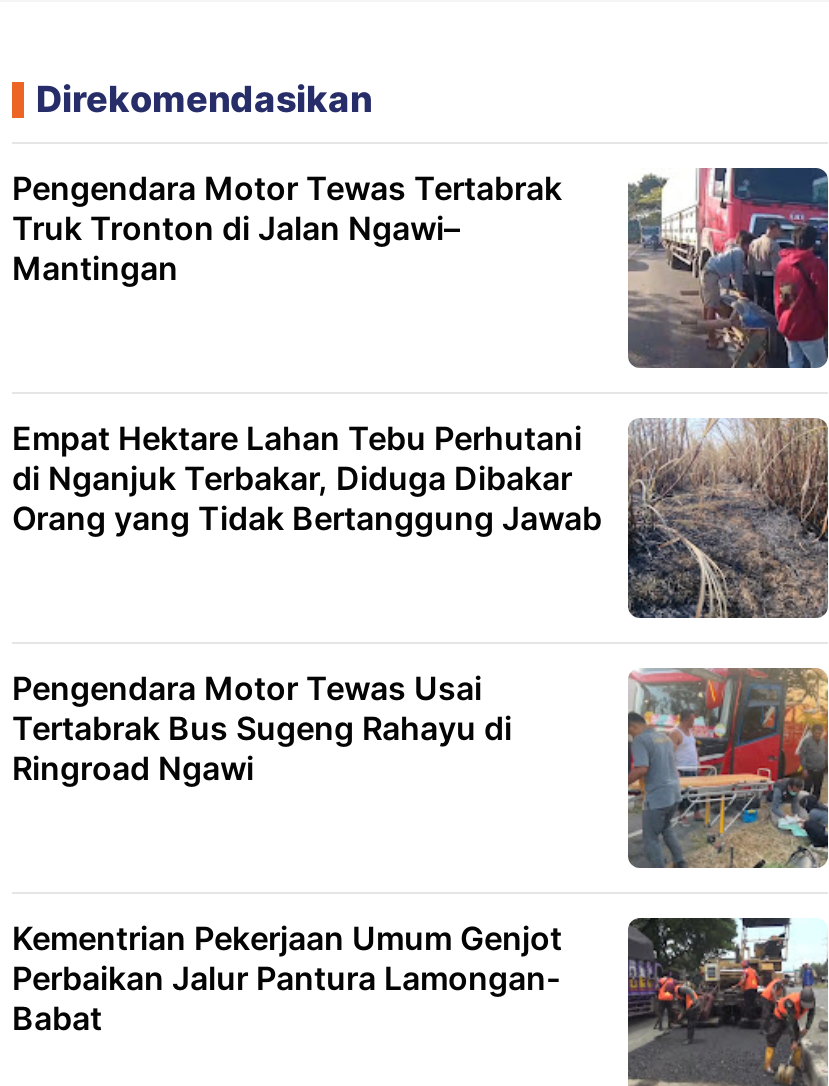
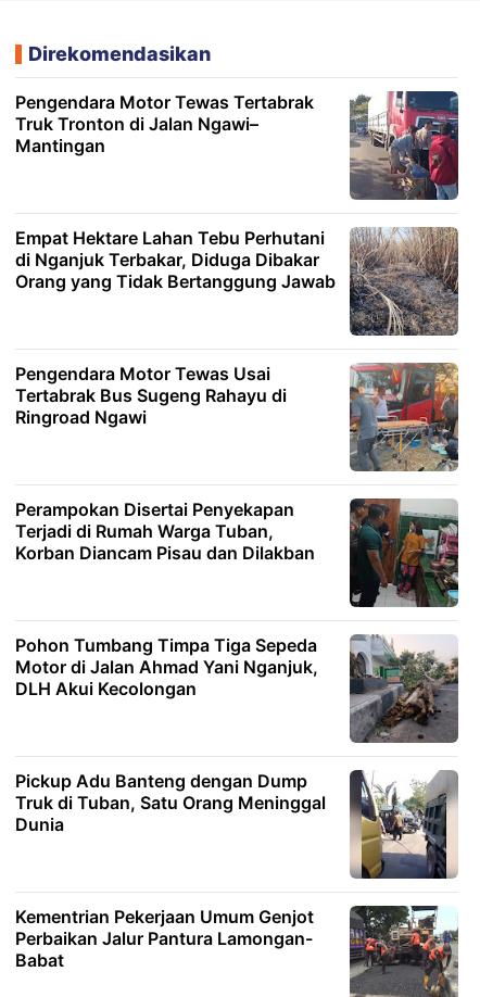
none -> [15,497,459,608] [image] | Perampokan Disertai Penyekapan | Terjadi di Rumah Warga Tuban, | Korban Diancam Pisau dan Dilakban
none -> [15,634,458,743] [image] | Pohon Tumbang Timpa Tiga Sepeda | Motor di Jalan Ahmad Yani Nganjuk, | DLH Akui Kecolongan
none -> [15,769,457,880] [image] | Pickup Adu Banteng dengan Dump | Truk di Tuban, Satu Orang Meninggal | Dunia

